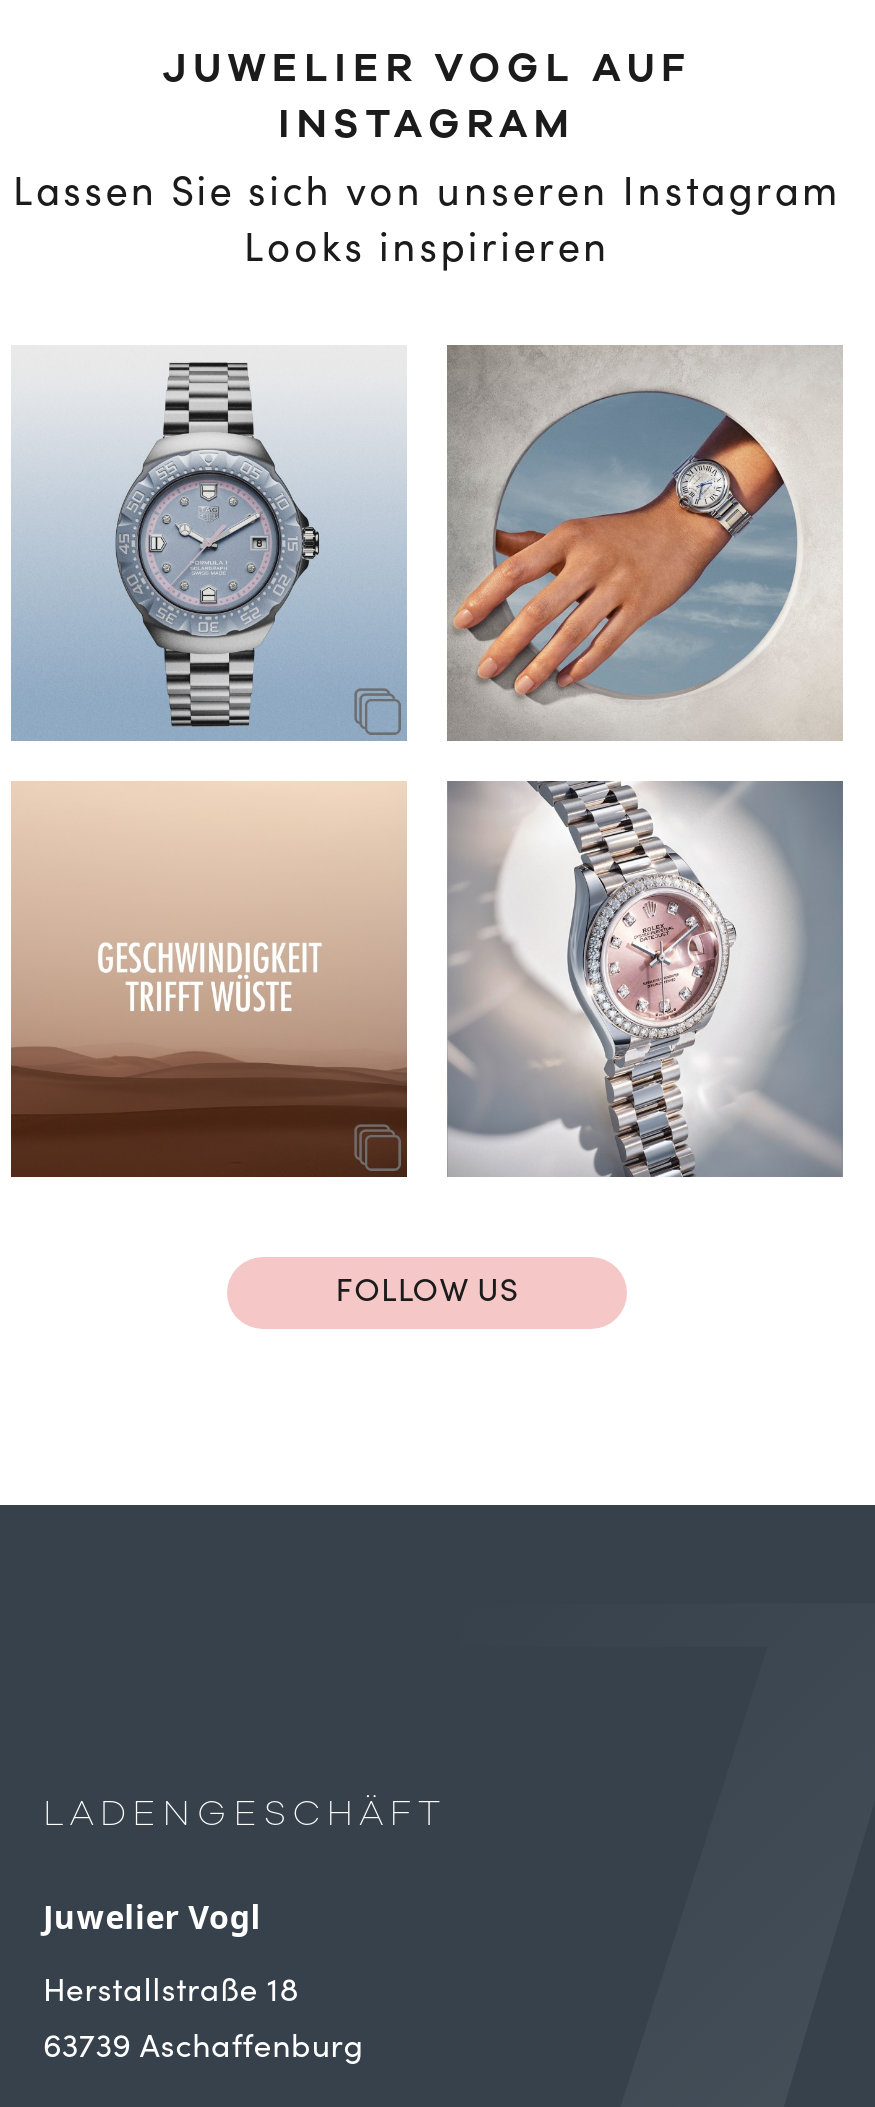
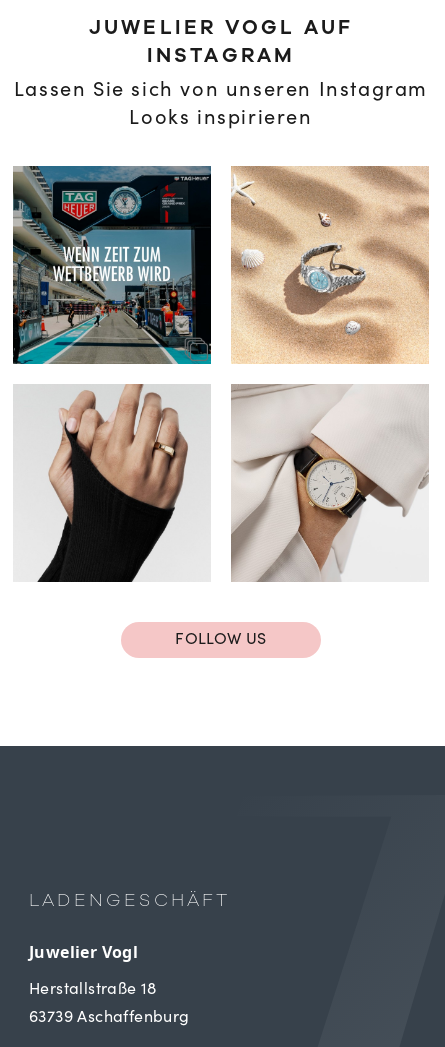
[11,345,407,741] [image] -> [12,165,212,365] [image]
[447,345,843,743] [image] -> [231,166,429,364] [image]
[9,783,409,1179] [image] -> [13,384,211,582] [image]
[447,781,845,1179] [image] -> [231,384,429,582] [image]

